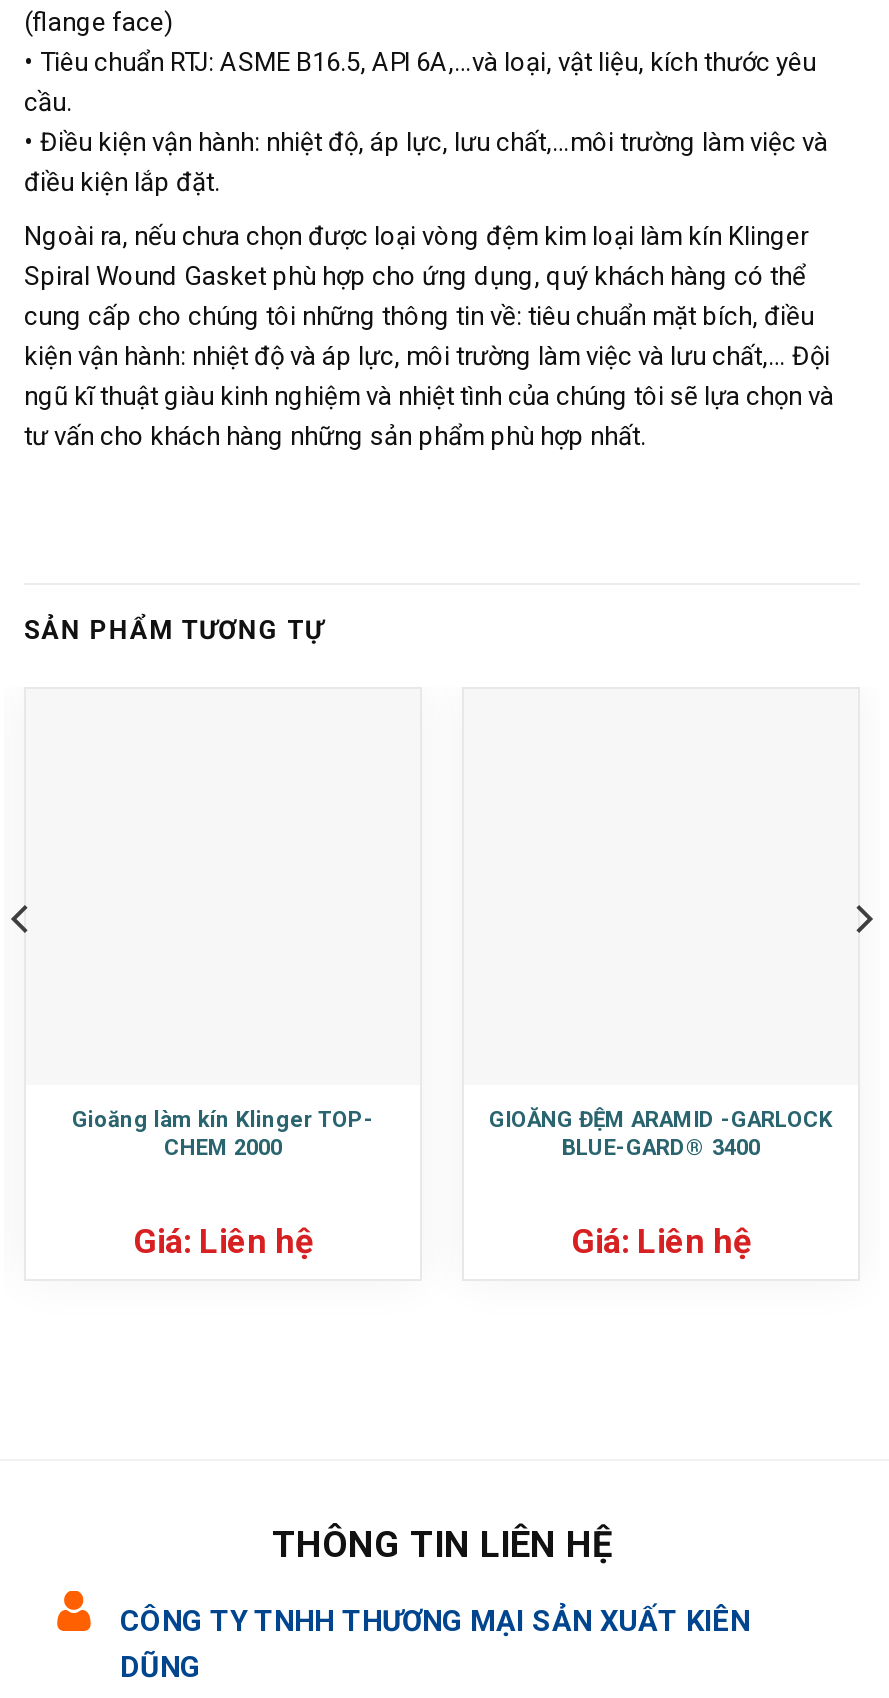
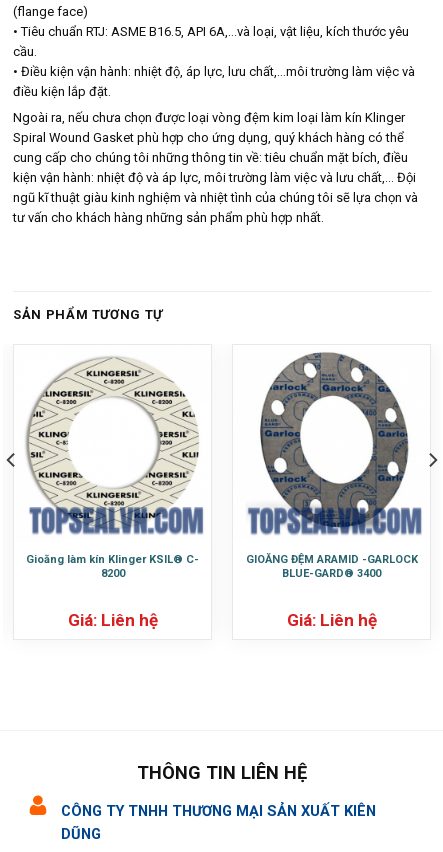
none -> [25,356,204,535] [image]
none -> [247,352,422,536] [image]
[72,1106,374,1160] Gioăng làm kín Klinger TOP- | CHEM 2000 -> [26,553,199,580] Gioăng làm kín Klinger KSIL® C- | 8200

